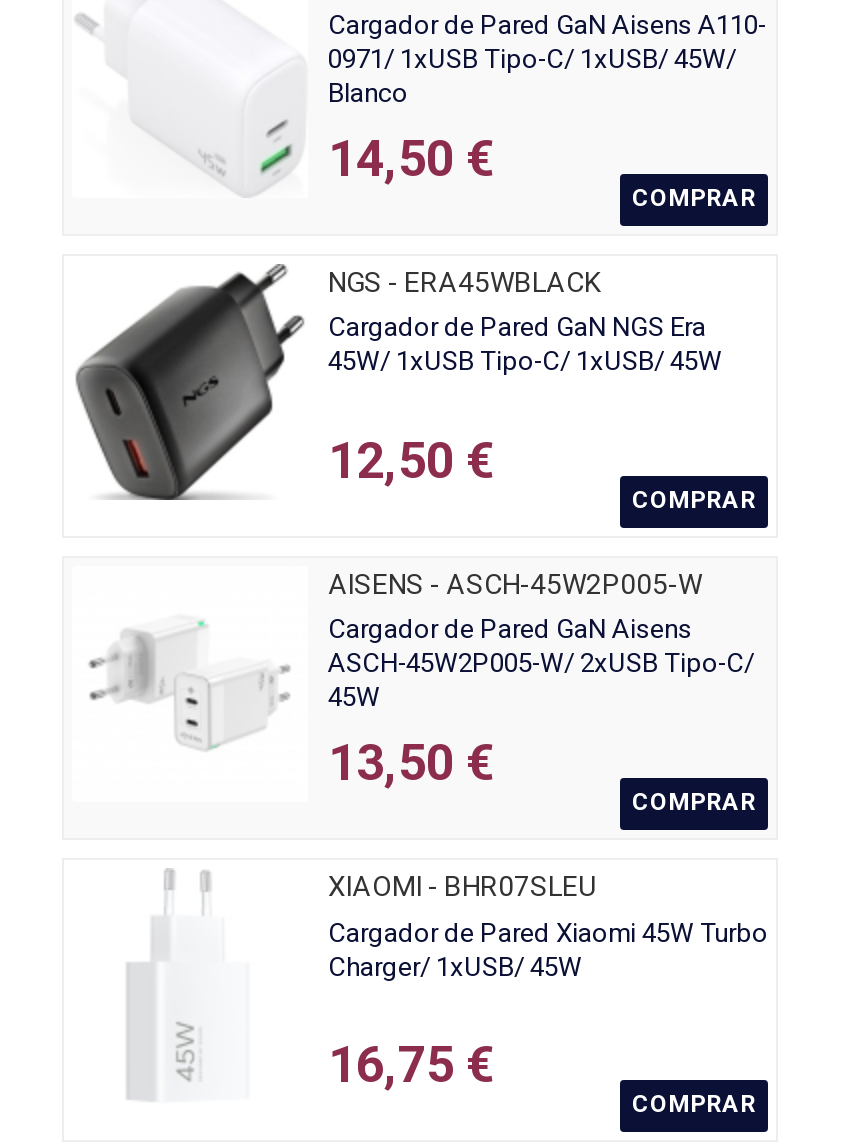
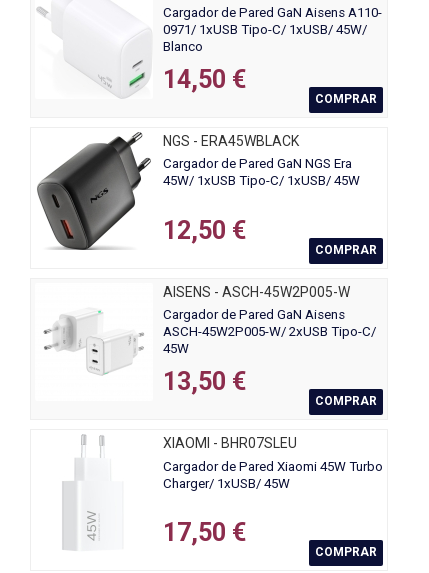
[328,1037,494,1095] 16,75 € -> [163,518,246,547] 17,50 €

